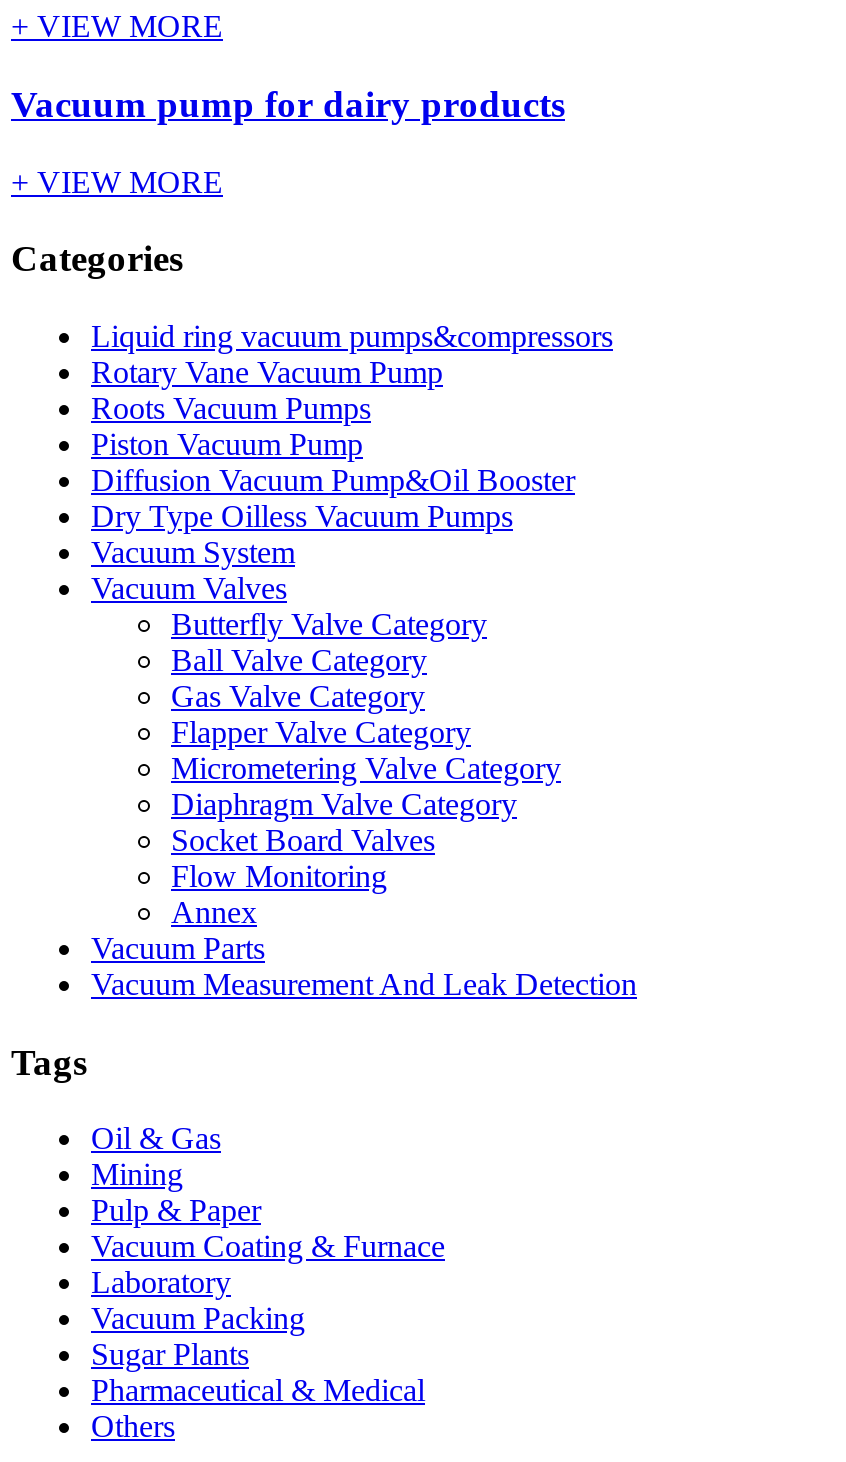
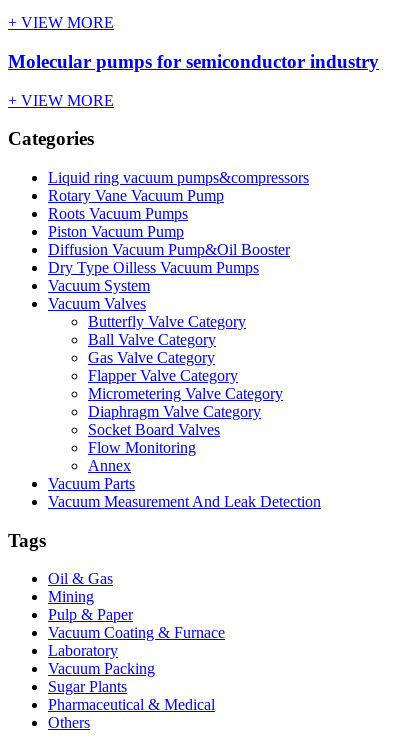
[11,83,565,125] Vacuum pump for dairy products -> [8,51,379,72] Molecular pumps for semiconductor industry

